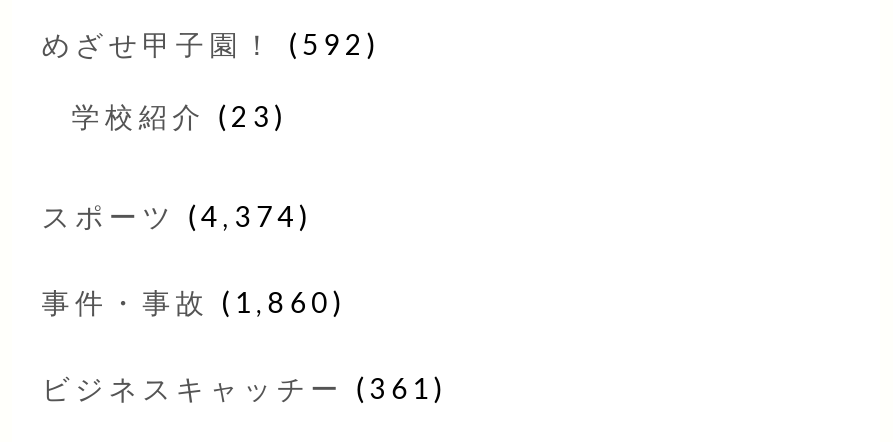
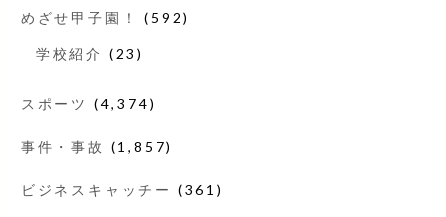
[41,286,346,320] 事件・事故(1,860) -> [21,138,173,155] 事件・事故(1,857)

